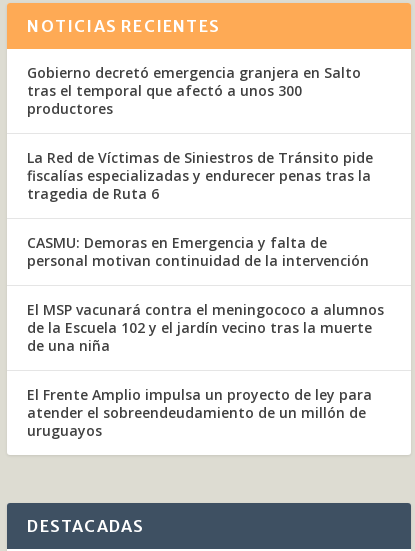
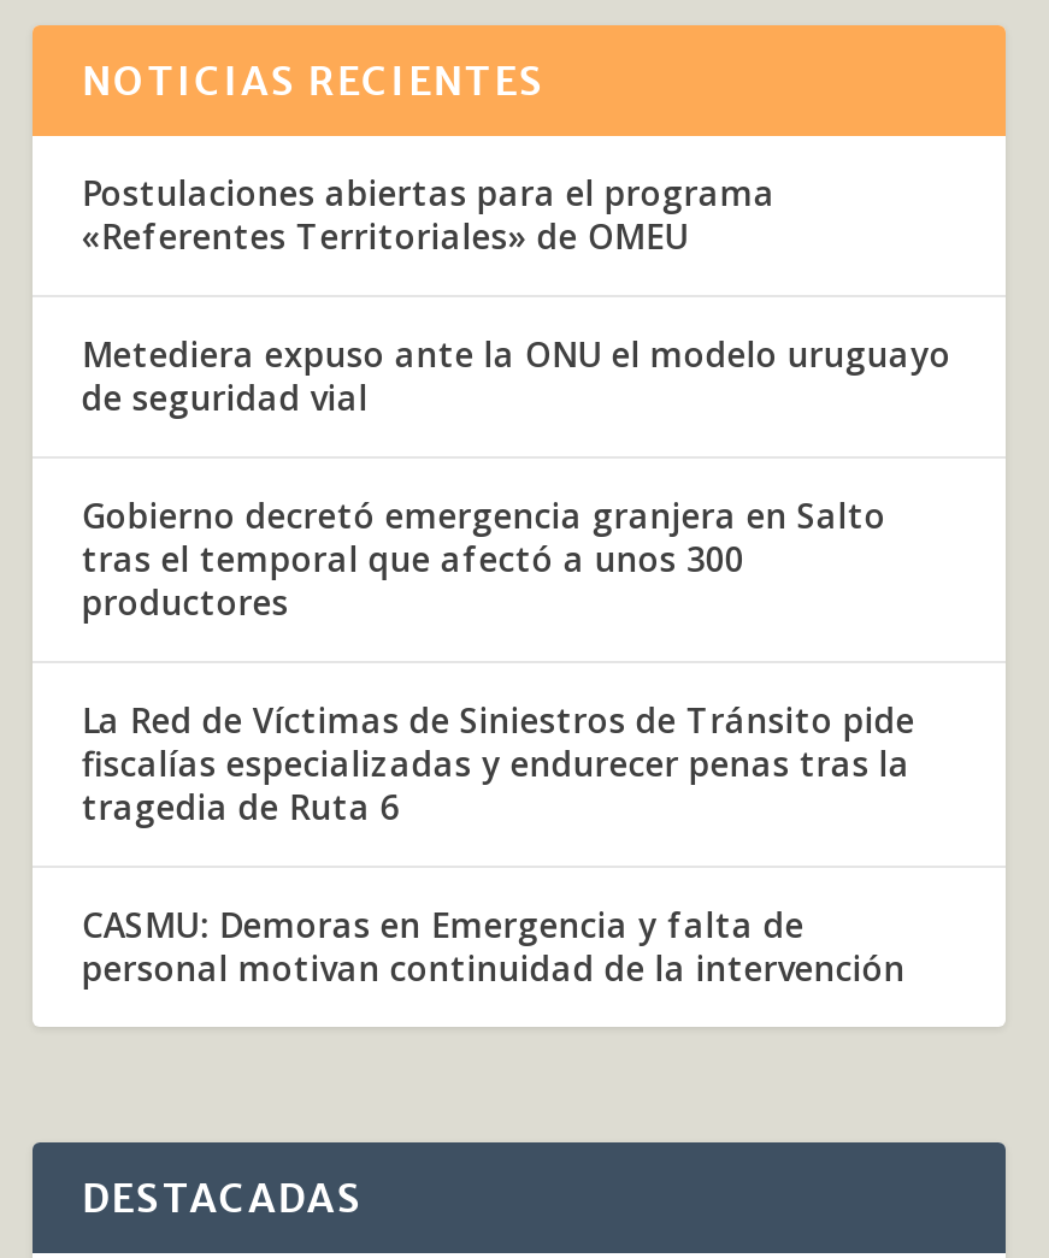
none -> [82,169,951,420] Postulaciones abiertas para el programa | «Referentes Territoriales» de OMEU | Metediera expuso ante la ONU el modelo uruguayo | de seguridad vial
moved [27,63,377,270] -> [82,492,925,991]: Gobierno decretó emergencia granjera en Salto | tras el temporal que afectó a unos 300 | productores | La Red de Víctimas de Siniestros de Tránsito pide | fiscalías especializadas y endurecer penas tras la | tragedia de Ruta 6 | CASMU: Demoras en Emergencia y falta de | personal motivan continuidad de la intervención
[27,300,384,440] El MSP vacunará contra el meningococo a alumnos | de la Escuela 102 y el jardín vecino tras la muerte | de una niña | El Frente Amplio impulsa un proyecto de ley para | atender el sobreendeudamiento de un millón de | uruguayos -> none

